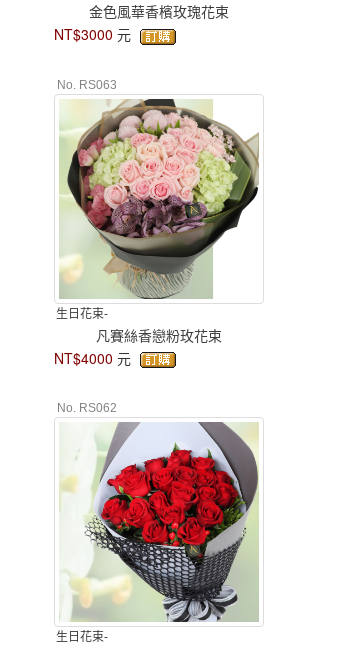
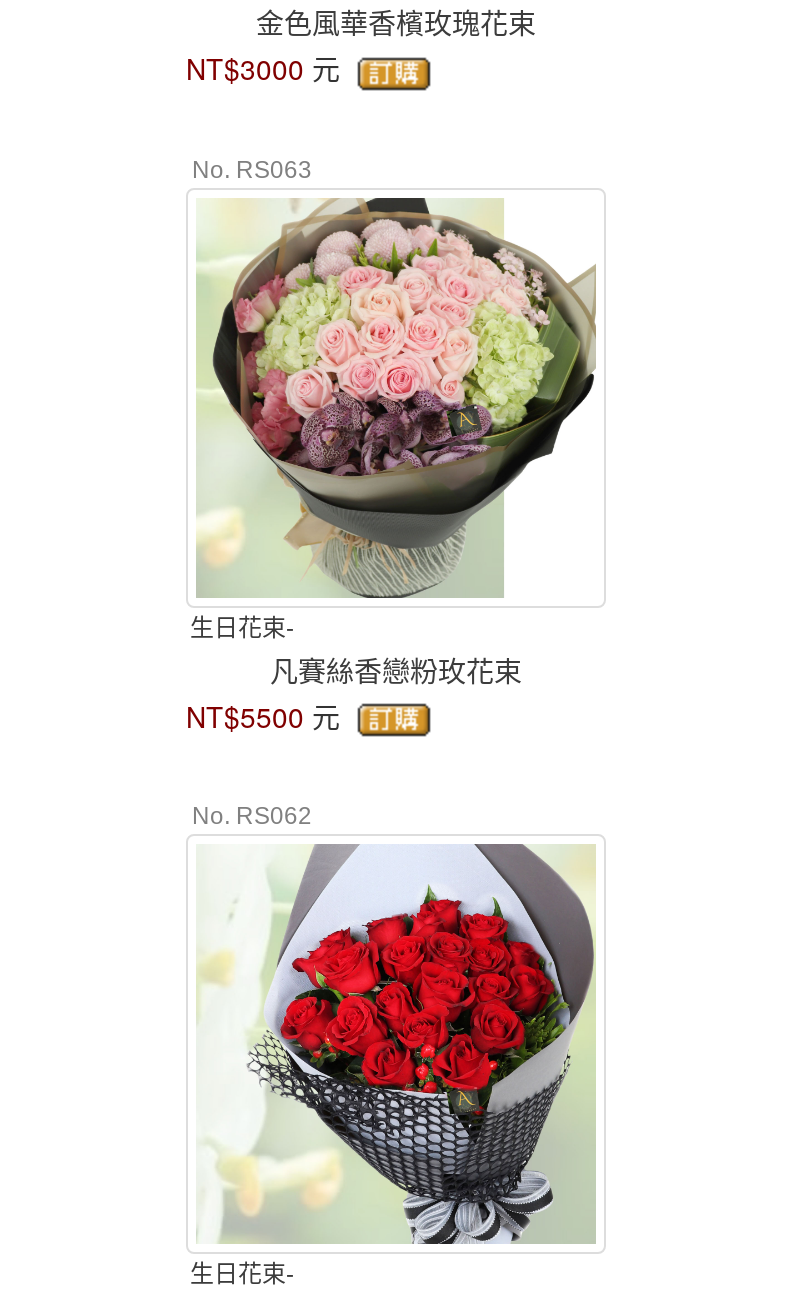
[54,348,135,368] NT$4000元 -> [186,696,348,736] NT$5500元

